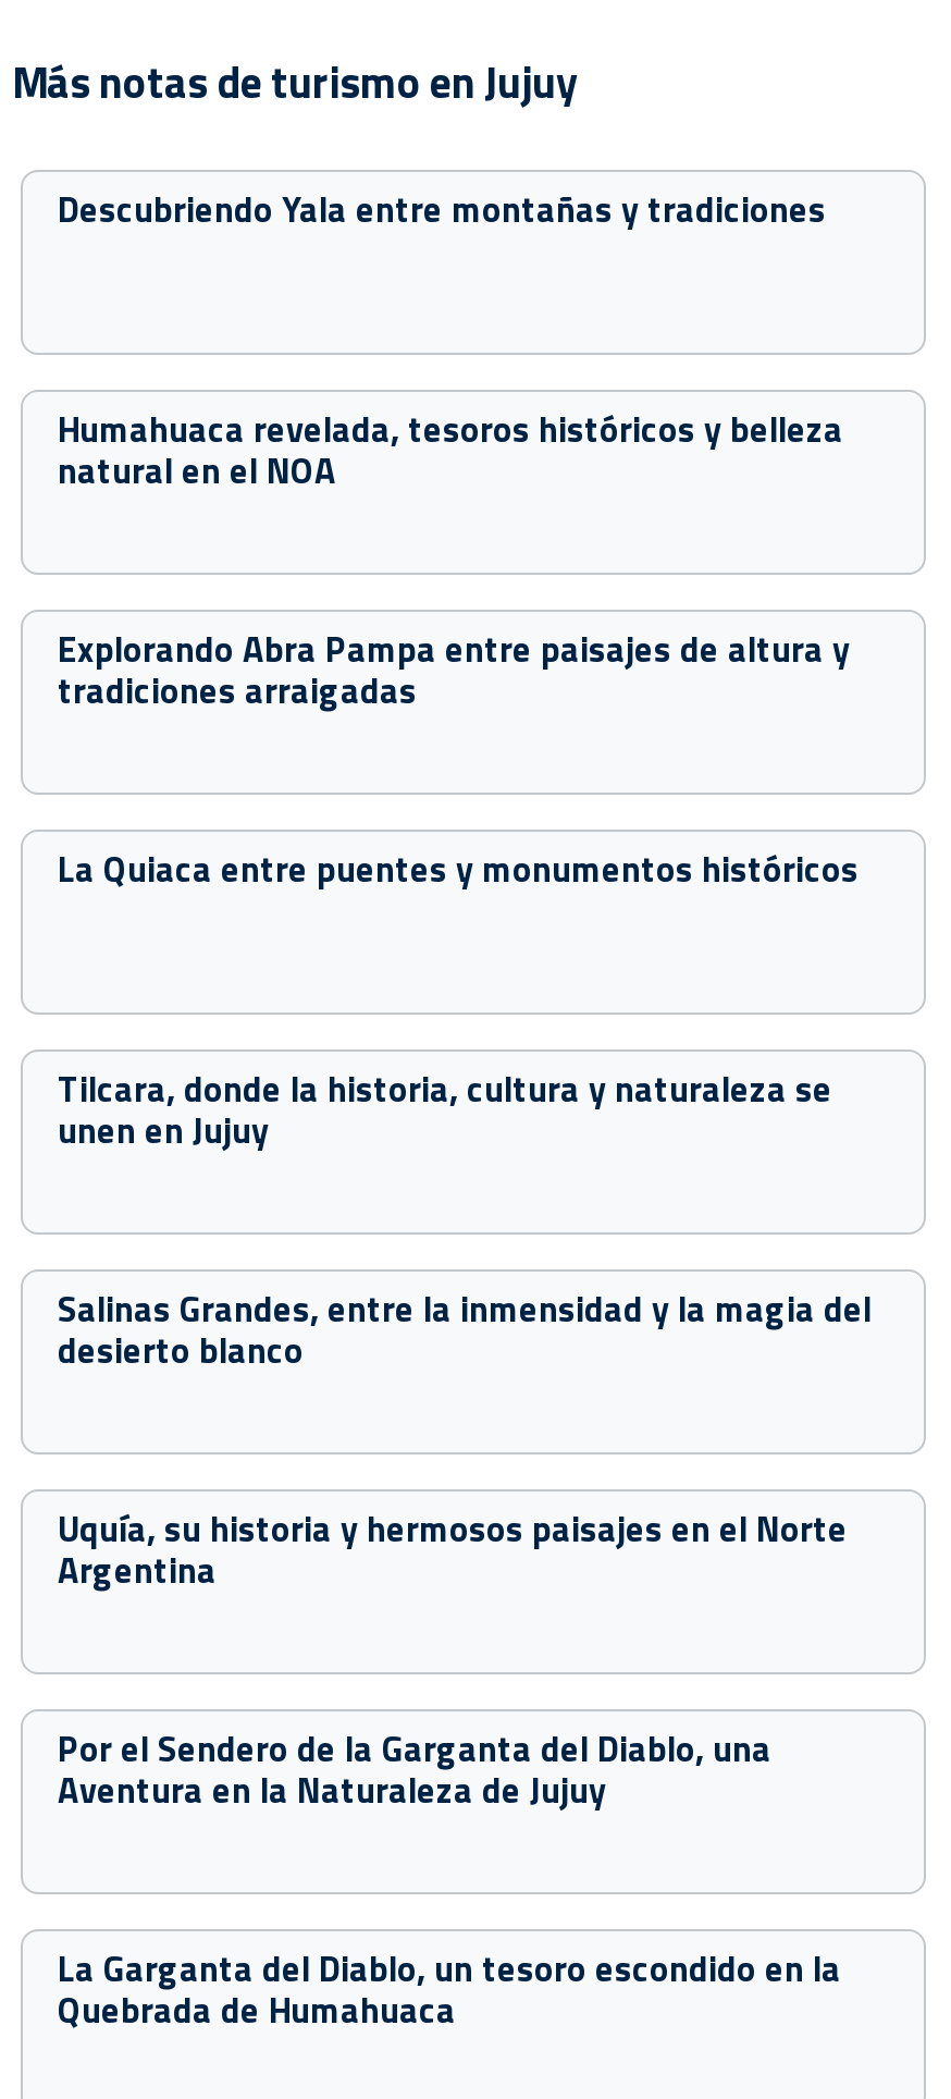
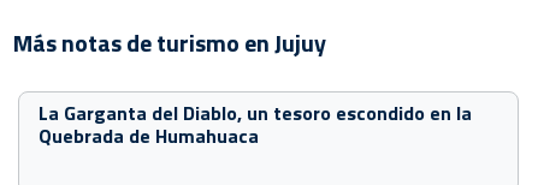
[58,183,826,235] Descubriendo Yala entre montañas y tradiciones -> none
[58,403,859,895] Humahuaca revelada, tesoros históricos y belleza | natural en el NOA | Explorando Abra Pampa entre paisajes de altura y | tradiciones arraigadas | La Quiaca entre puentes y monumentos históricos -> none
[58,1063,872,1816] Tilcara, donde la historia, cultura y naturaleza se | unen en Jujuy | Salinas Grandes, entre la inmensidad y la magia del | desierto blanco | Uquía, su historia y hermosos paisajes en el Norte | Argentina | Por el Sendero de la Garganta del Diablo, una | Aventura en la Naturaleza de Jujuy -> none

